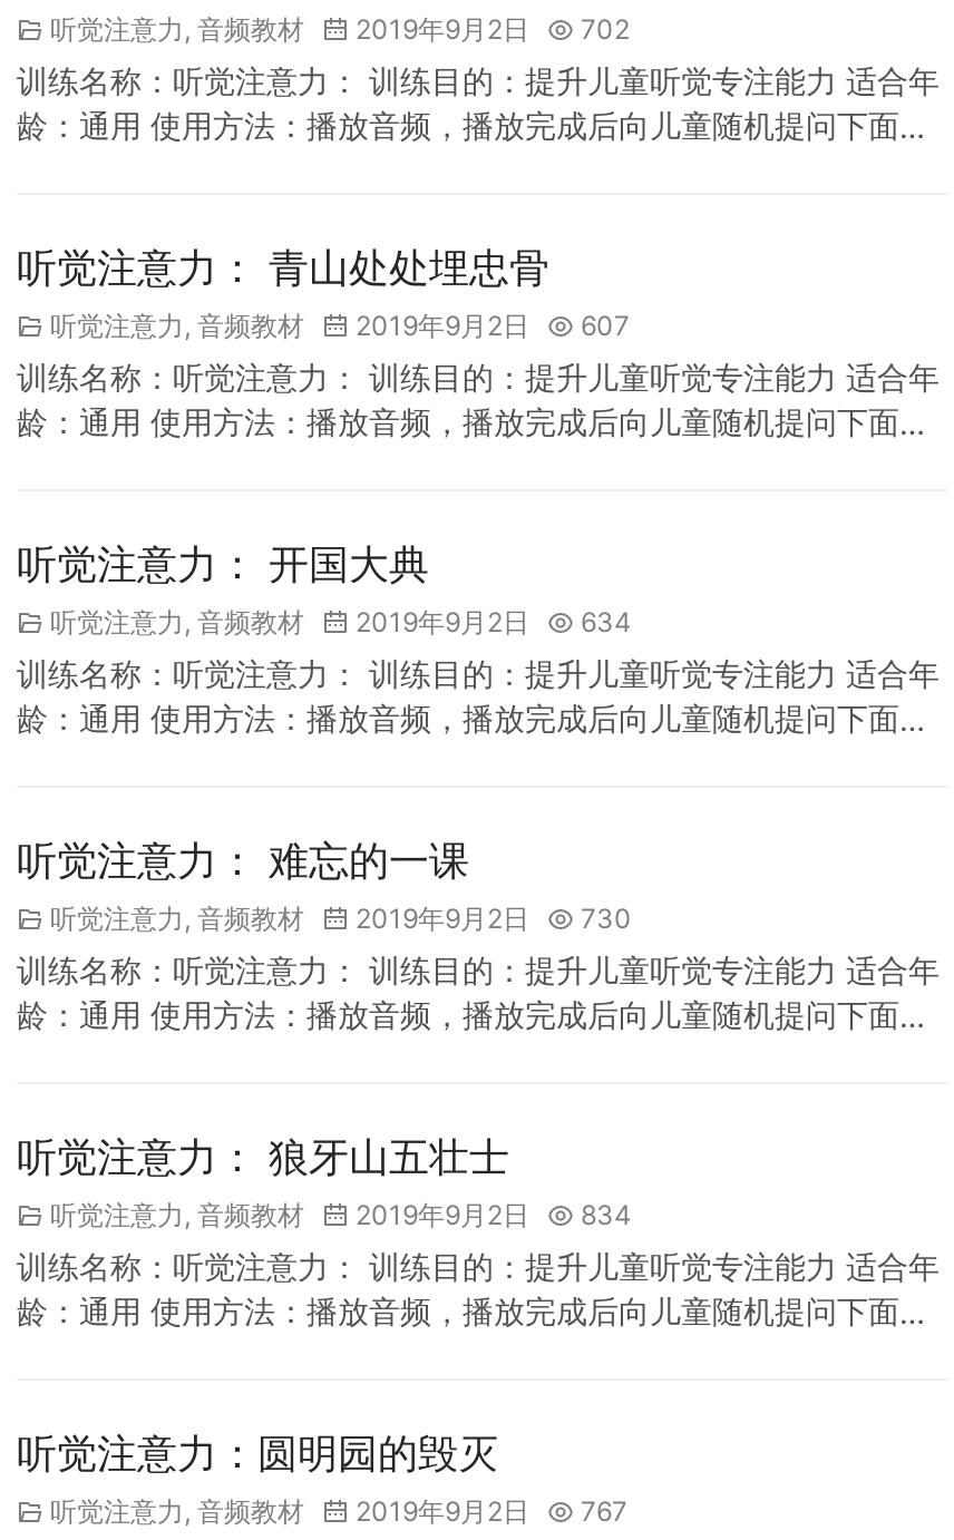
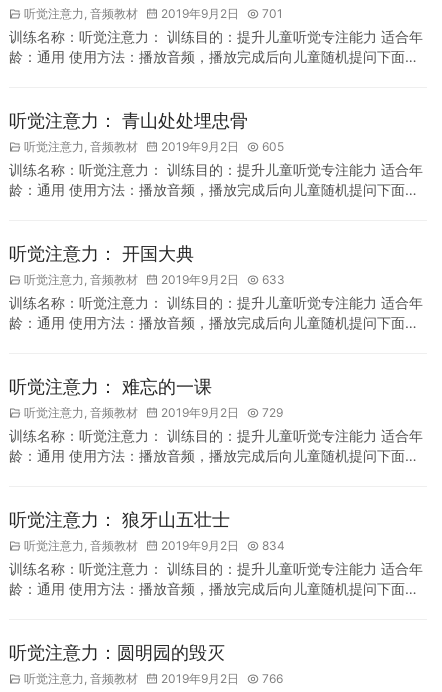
[50,13,630,46] 听觉注意力,音频教材 2019年9月2日 702 -> [24,6,283,21] 听觉注意力,音频教材 2019年9月2日 701
[50,309,630,343] 听觉注意力,音频教材 2019年9月2日 607 -> [24,139,284,154] 听觉注意力,音频教材 2019年9月2日 605
[50,606,632,639] 听觉注意力,音频教材 2019年9月2日 634 -> [24,272,285,287] 听觉注意力,音频教材 2019年9月2日 633
[50,902,632,936] 听觉注意力,音频教材 2019年9月2日 730 -> [24,405,283,420] 听觉注意力,音频教材 2019年9月2日 729
[50,1495,627,1528] 听觉注意力,音频教材 2019年9月2日 767 -> [24,671,283,686] 听觉注意力,音频教材 2019年9月2日 766

